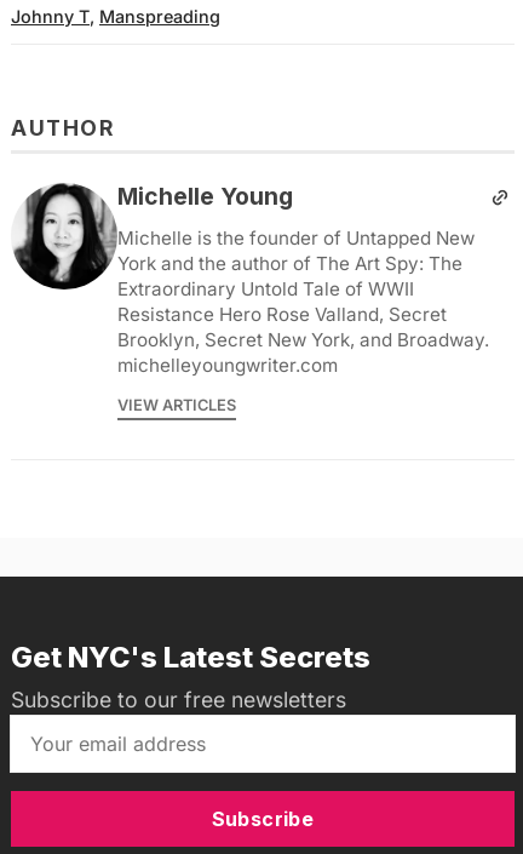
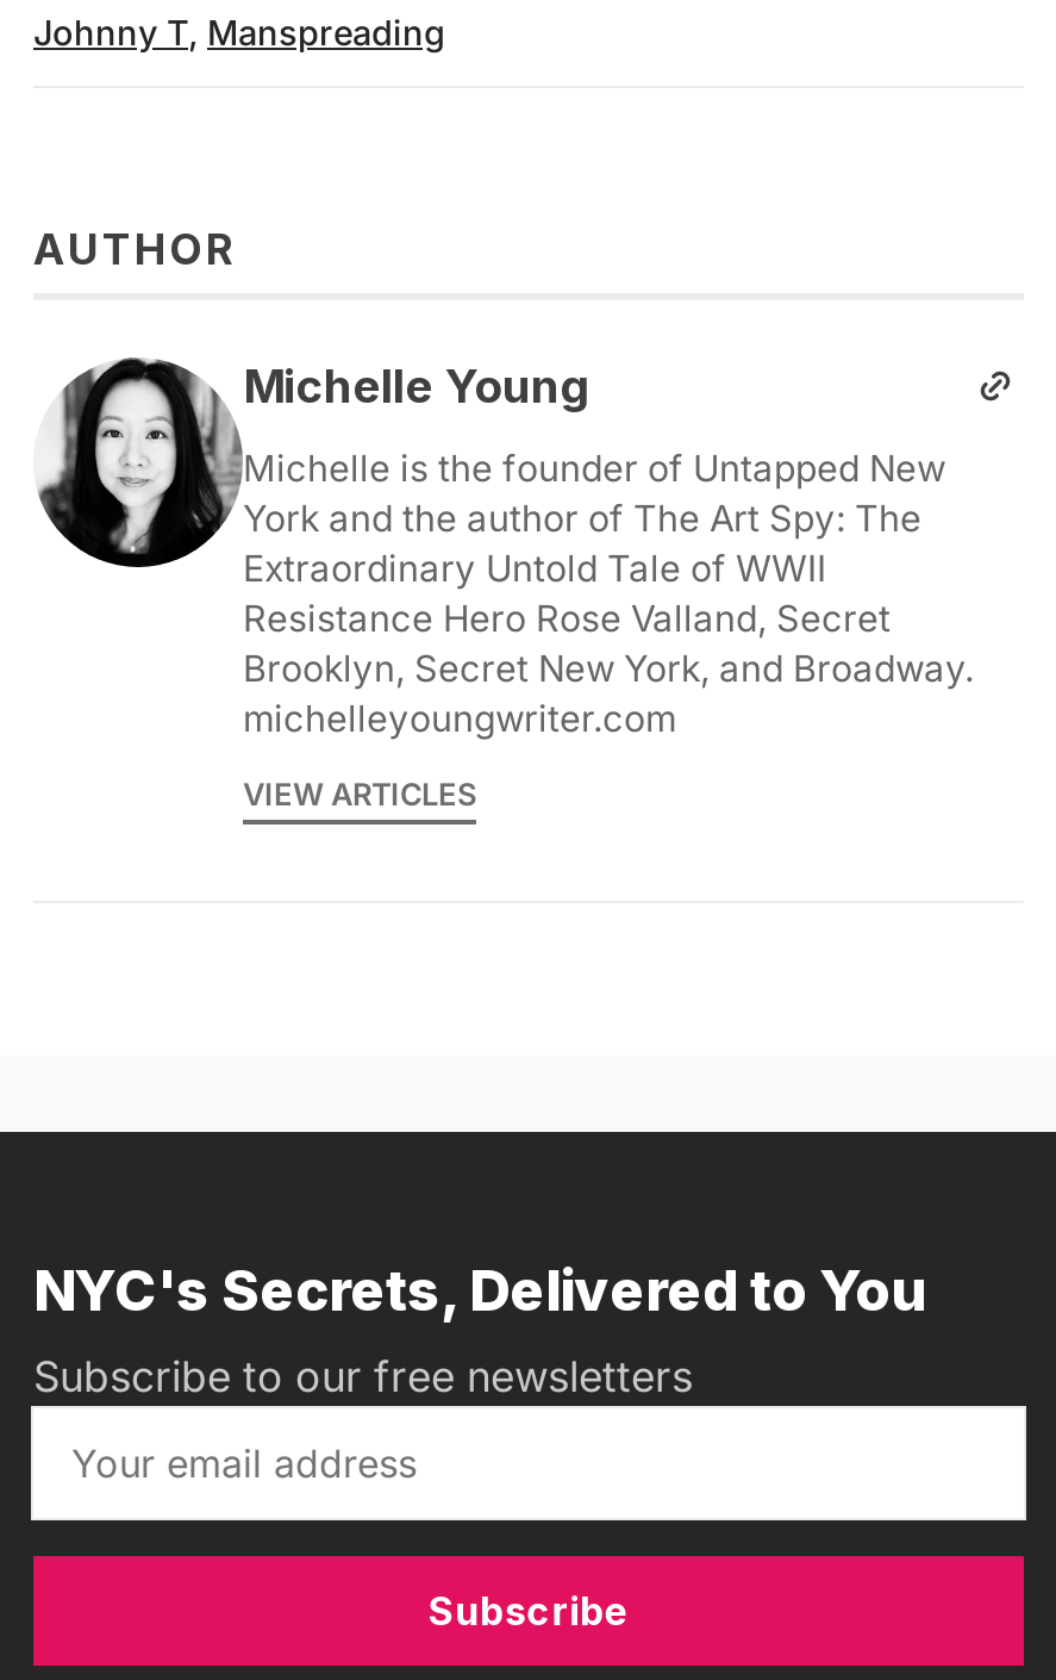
[11,639,370,674] Get NYC's Latest Secrets -> [33,1257,924,1326] NYC's Secrets, Delivered to You

